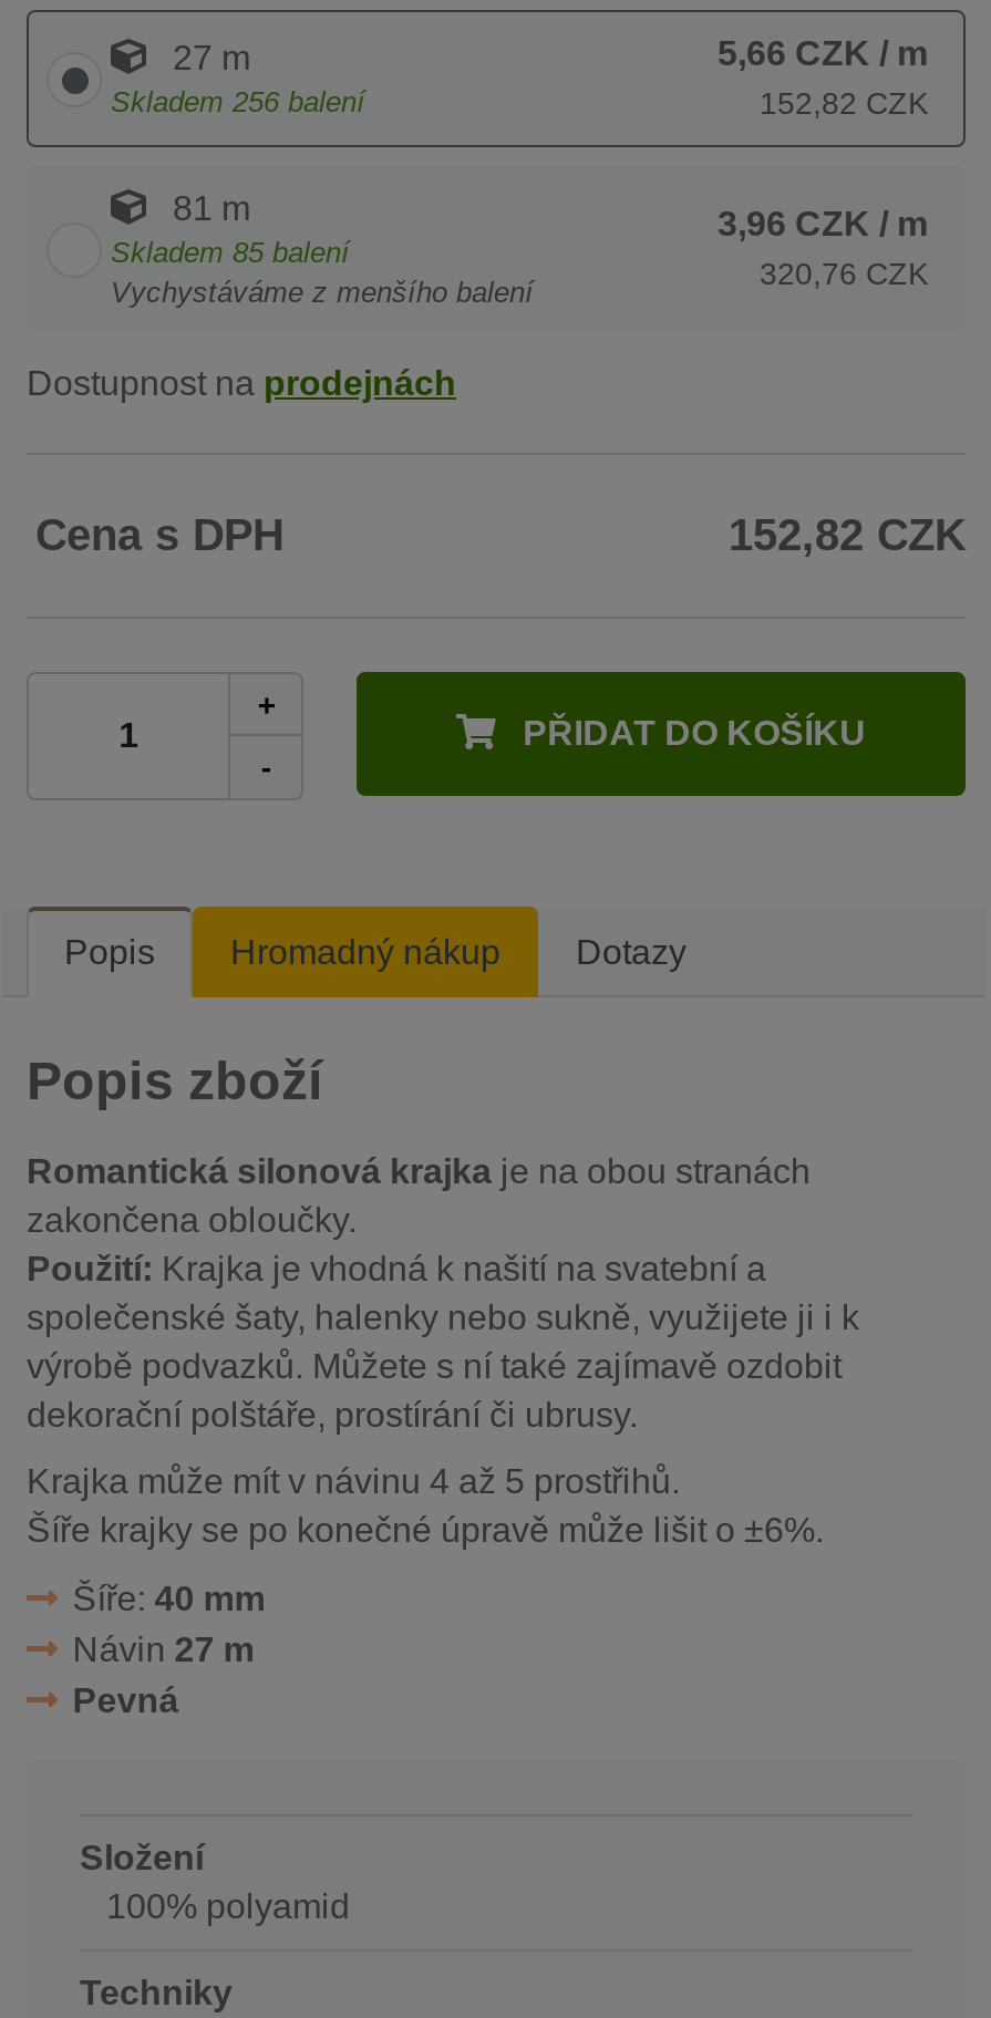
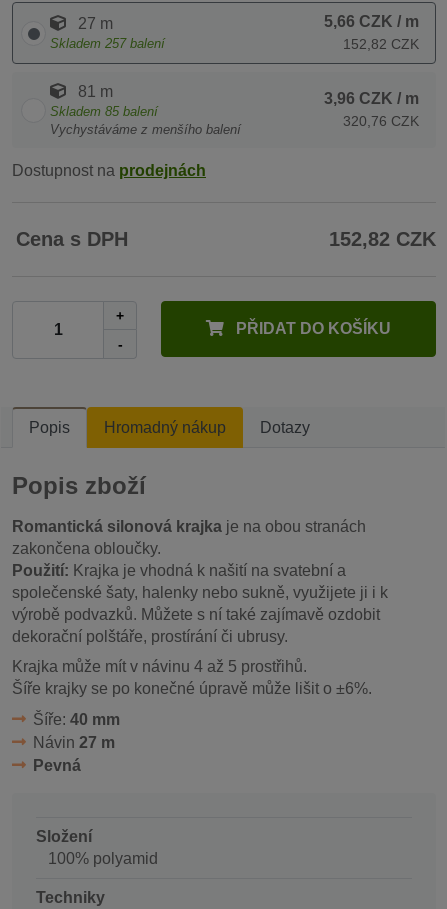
[111,85,365,118] Skladem 256 balení -> [50,36,165,51] Skladem 257 balení

